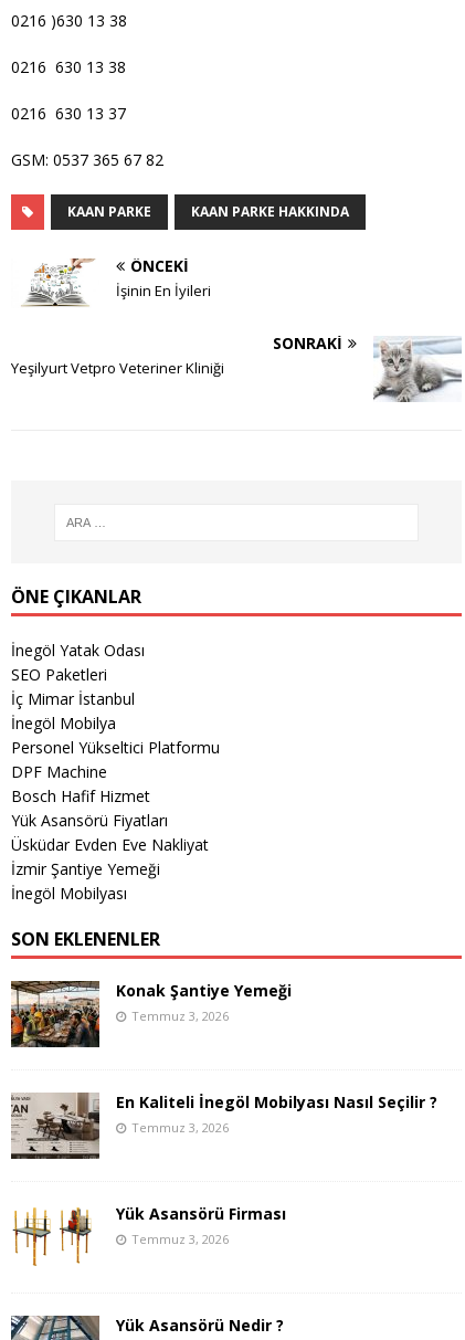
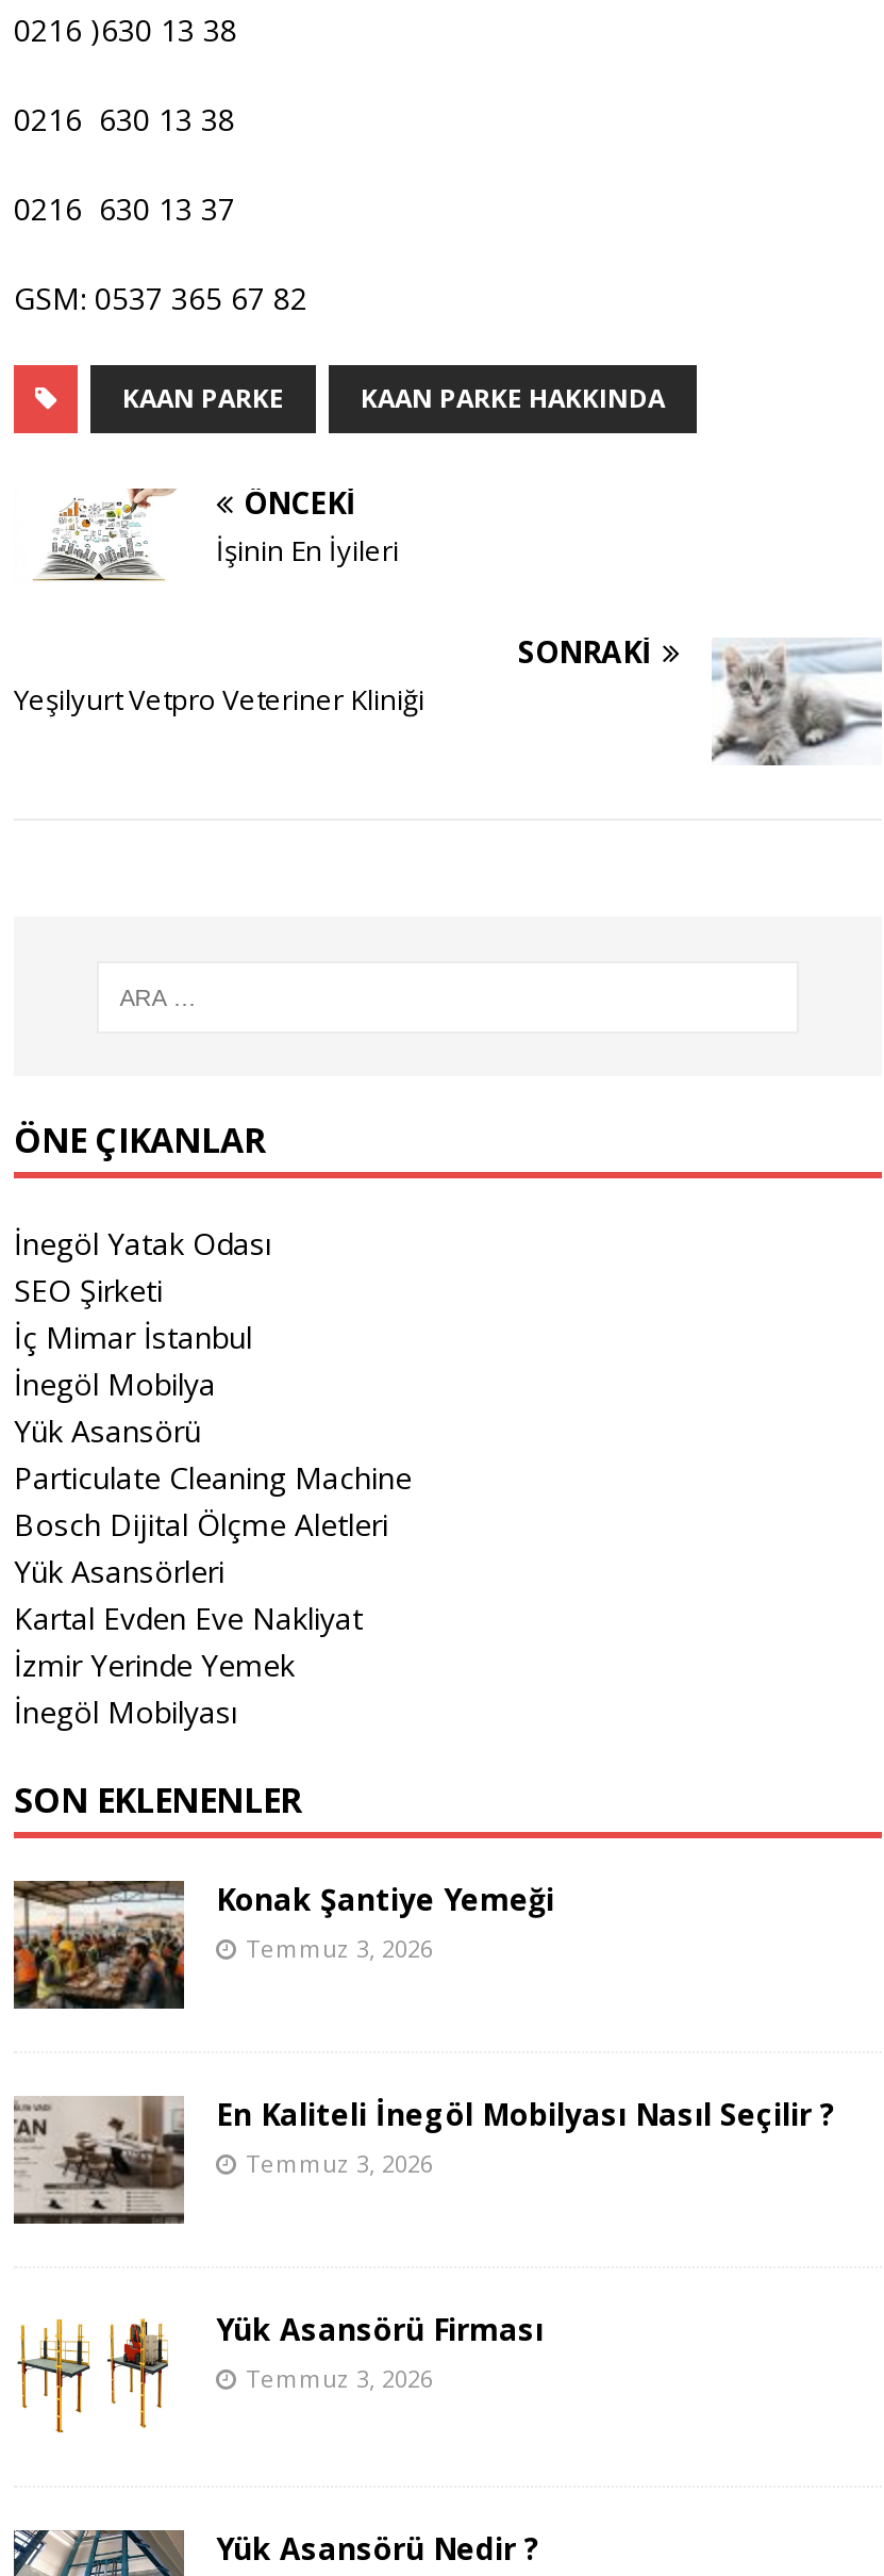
[11,664,107,685] SEO Paketleri -> [14,1270,163,1311] SEO Şirketi
[11,737,220,880] Personel Yükseltici Platformu | DPF Machine | Bosch Hafif Hizmet | Yük Asansörü Fiyatları | Üsküdar Evden Eve Nakliyat | İzmir Şantiye Yemeği -> [14,1411,412,1685] Yük Asansörü | Particulate Cleaning Machine | Bosch Dijital Ölçme Aletleri | Yük Asansörleri | Kartal Evden Eve Nakliyat | İzmir Yerinde Yemek

